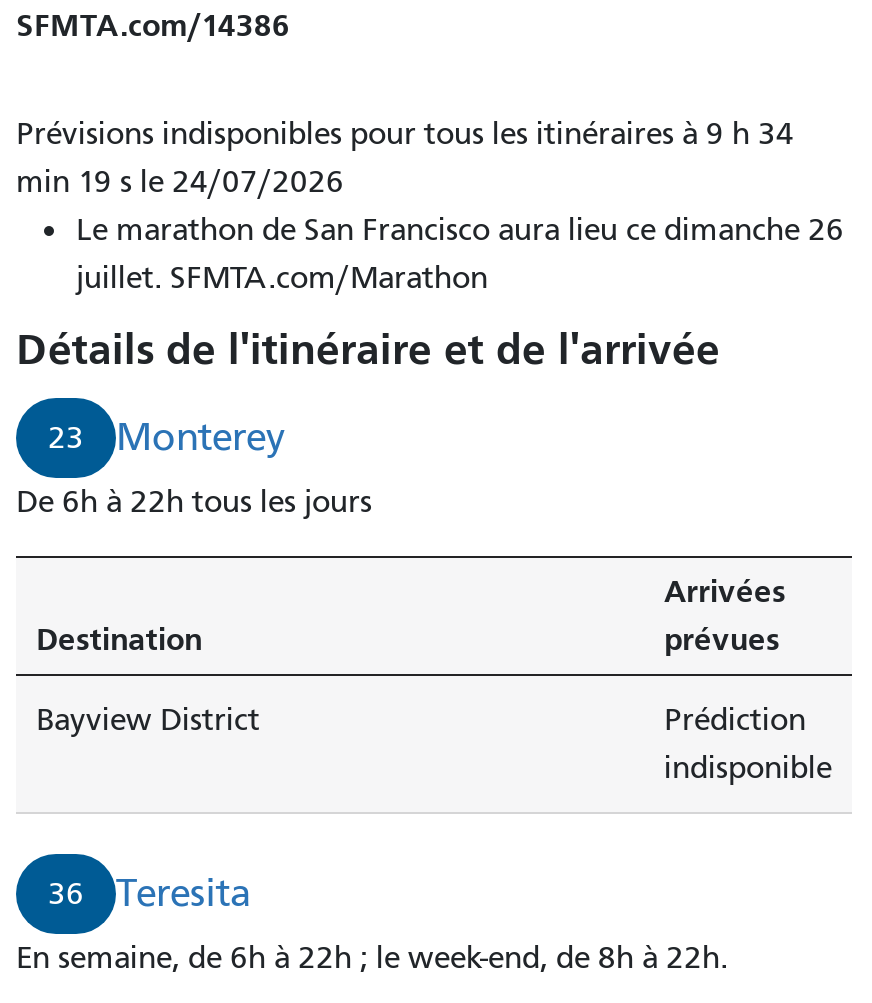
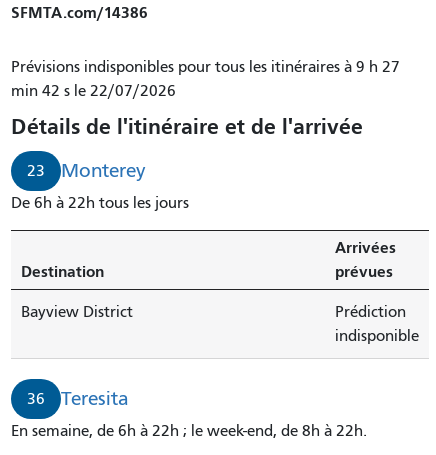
[16,115,844,295] Prévisions indisponibles pour tous les itinéraires à 9 h 34 | min 19 s le 24/07/2026 | Le marathon de San Francisco aura lieu ce dimanche 26 | juillet. SFMTA.com/Marathon -> [11,58,400,100] Prévisions indisponibles pour tous les itinéraires à 9 h 27 | min 42 s le 22/07/2026

